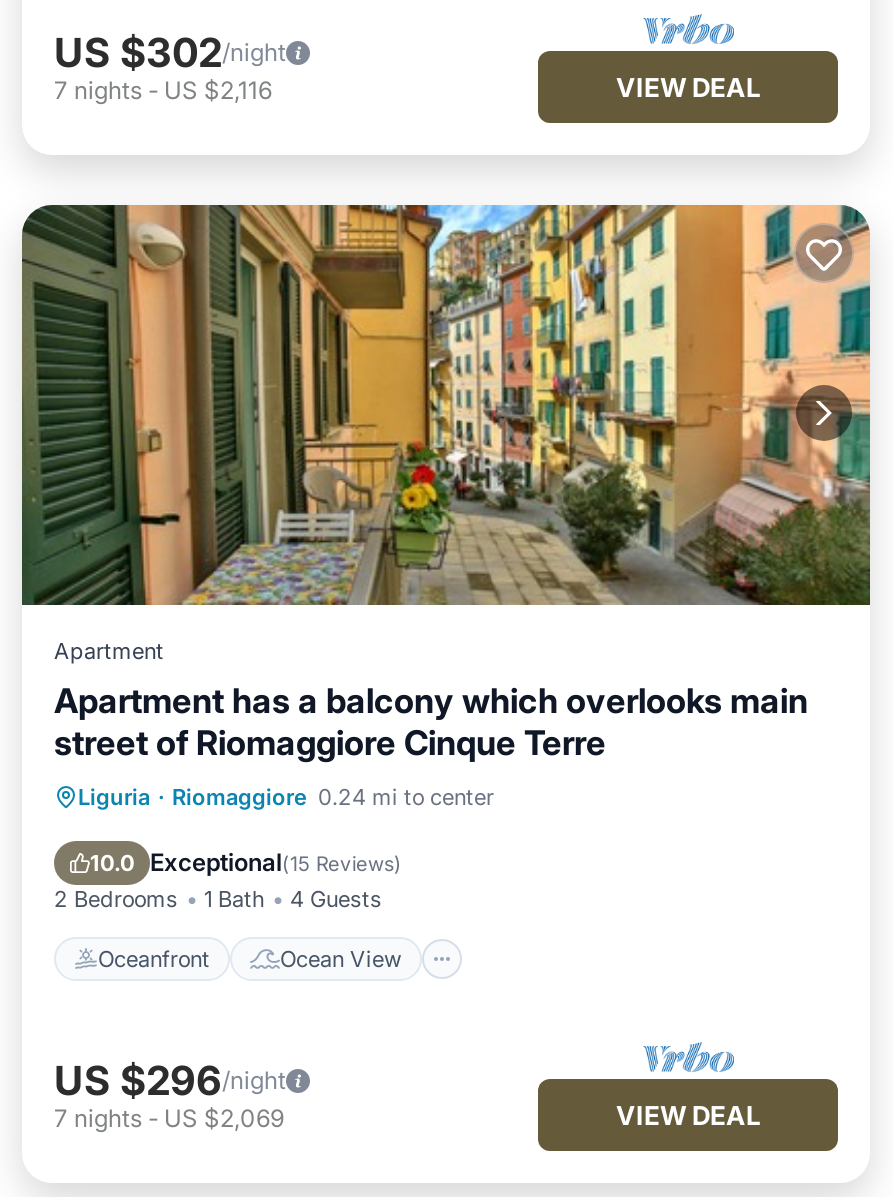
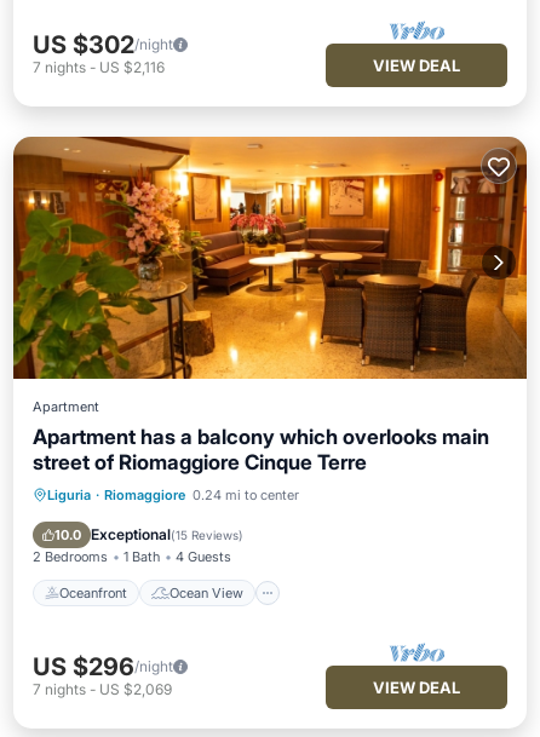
[22,203,872,607] [image] -> [13,136,528,380] [image]

